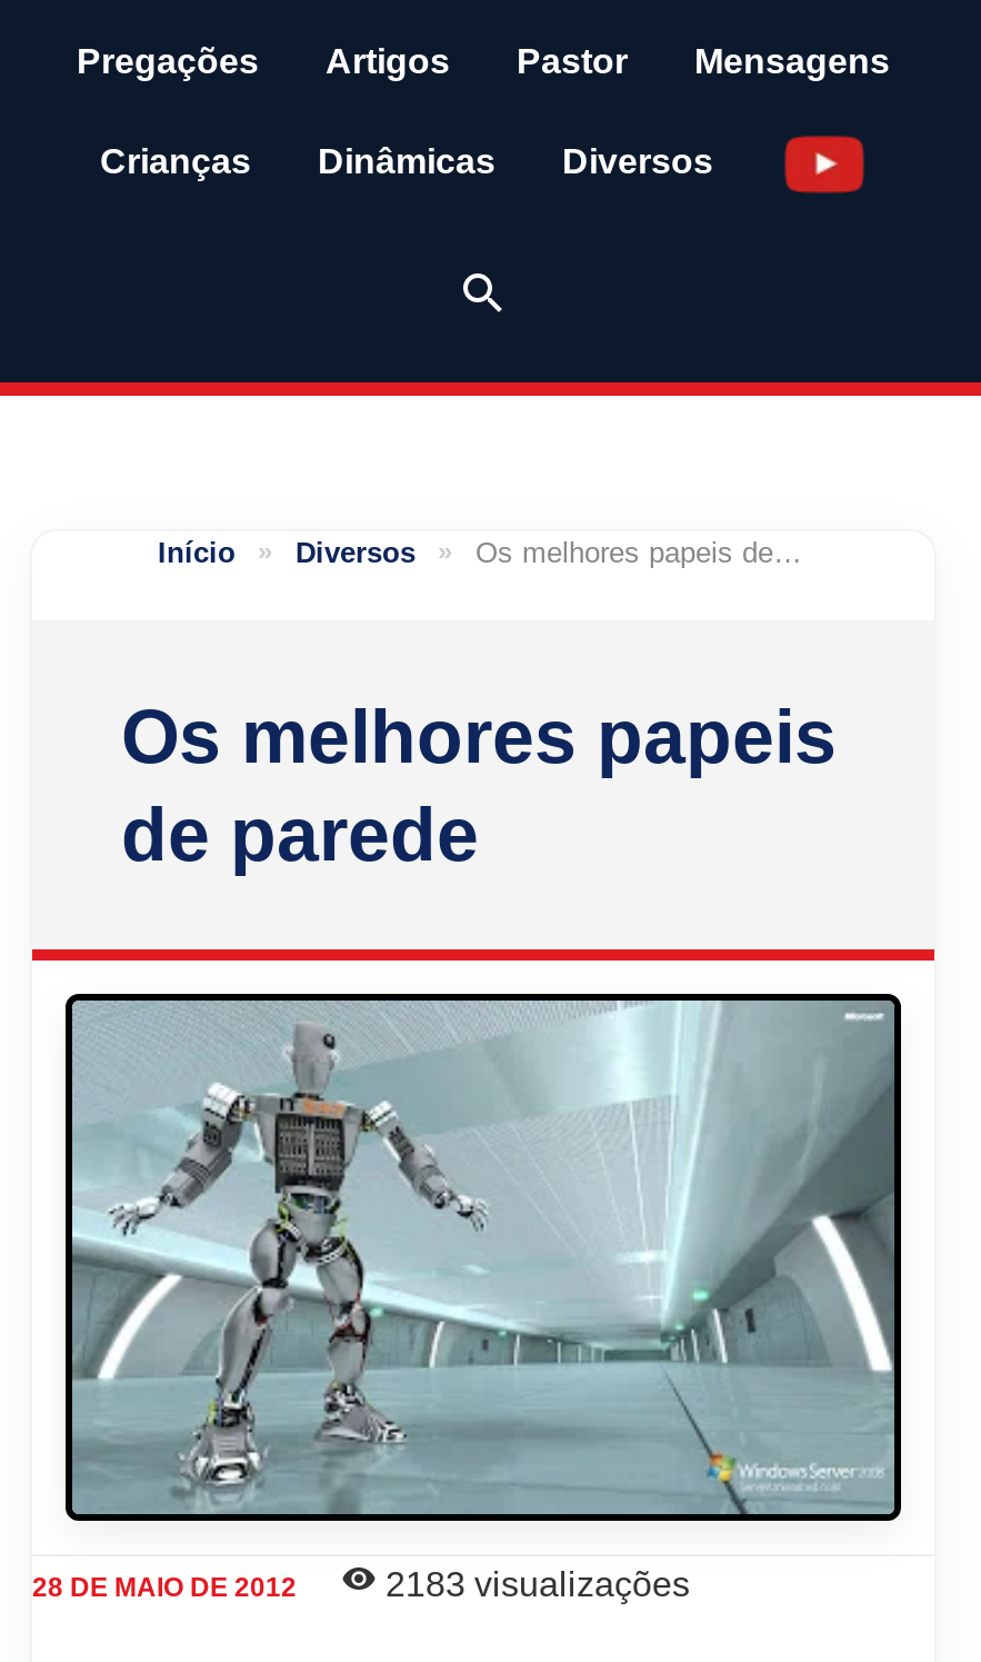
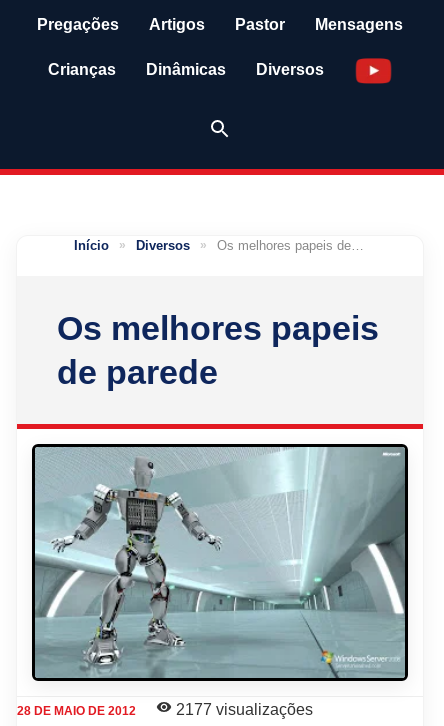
[377,1565,690,1603] 2183 visualizações -> [172,701,313,718] 2177 visualizações

